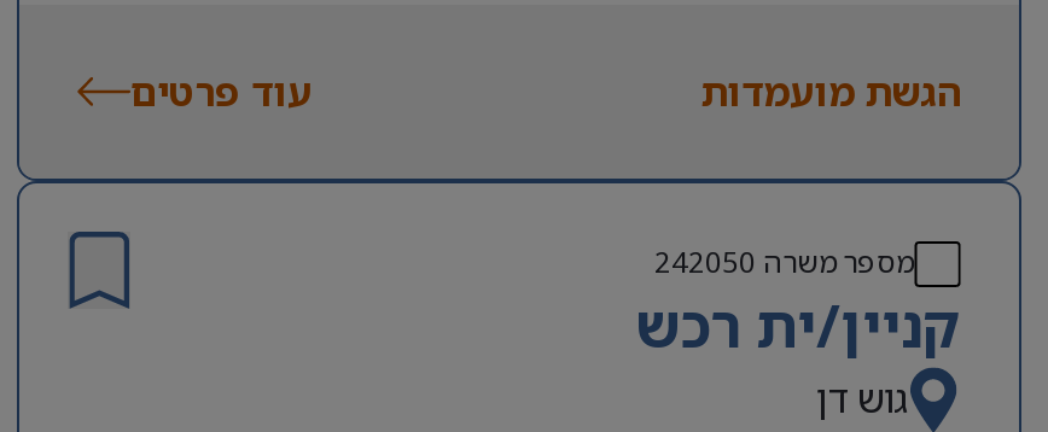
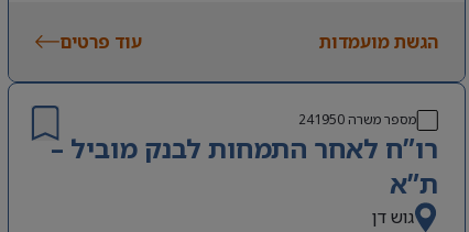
[635,242,961,364] מספר משרה 242050 | קניין/ית רכש -> [51,110,438,201] מספר משרה 241950 | רו”ח לאחר התמחות לבנק מוביל – | ת”א

